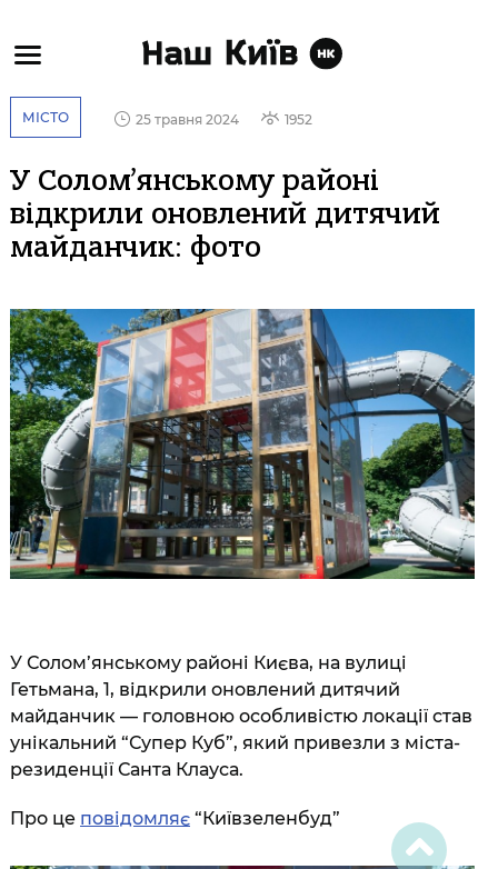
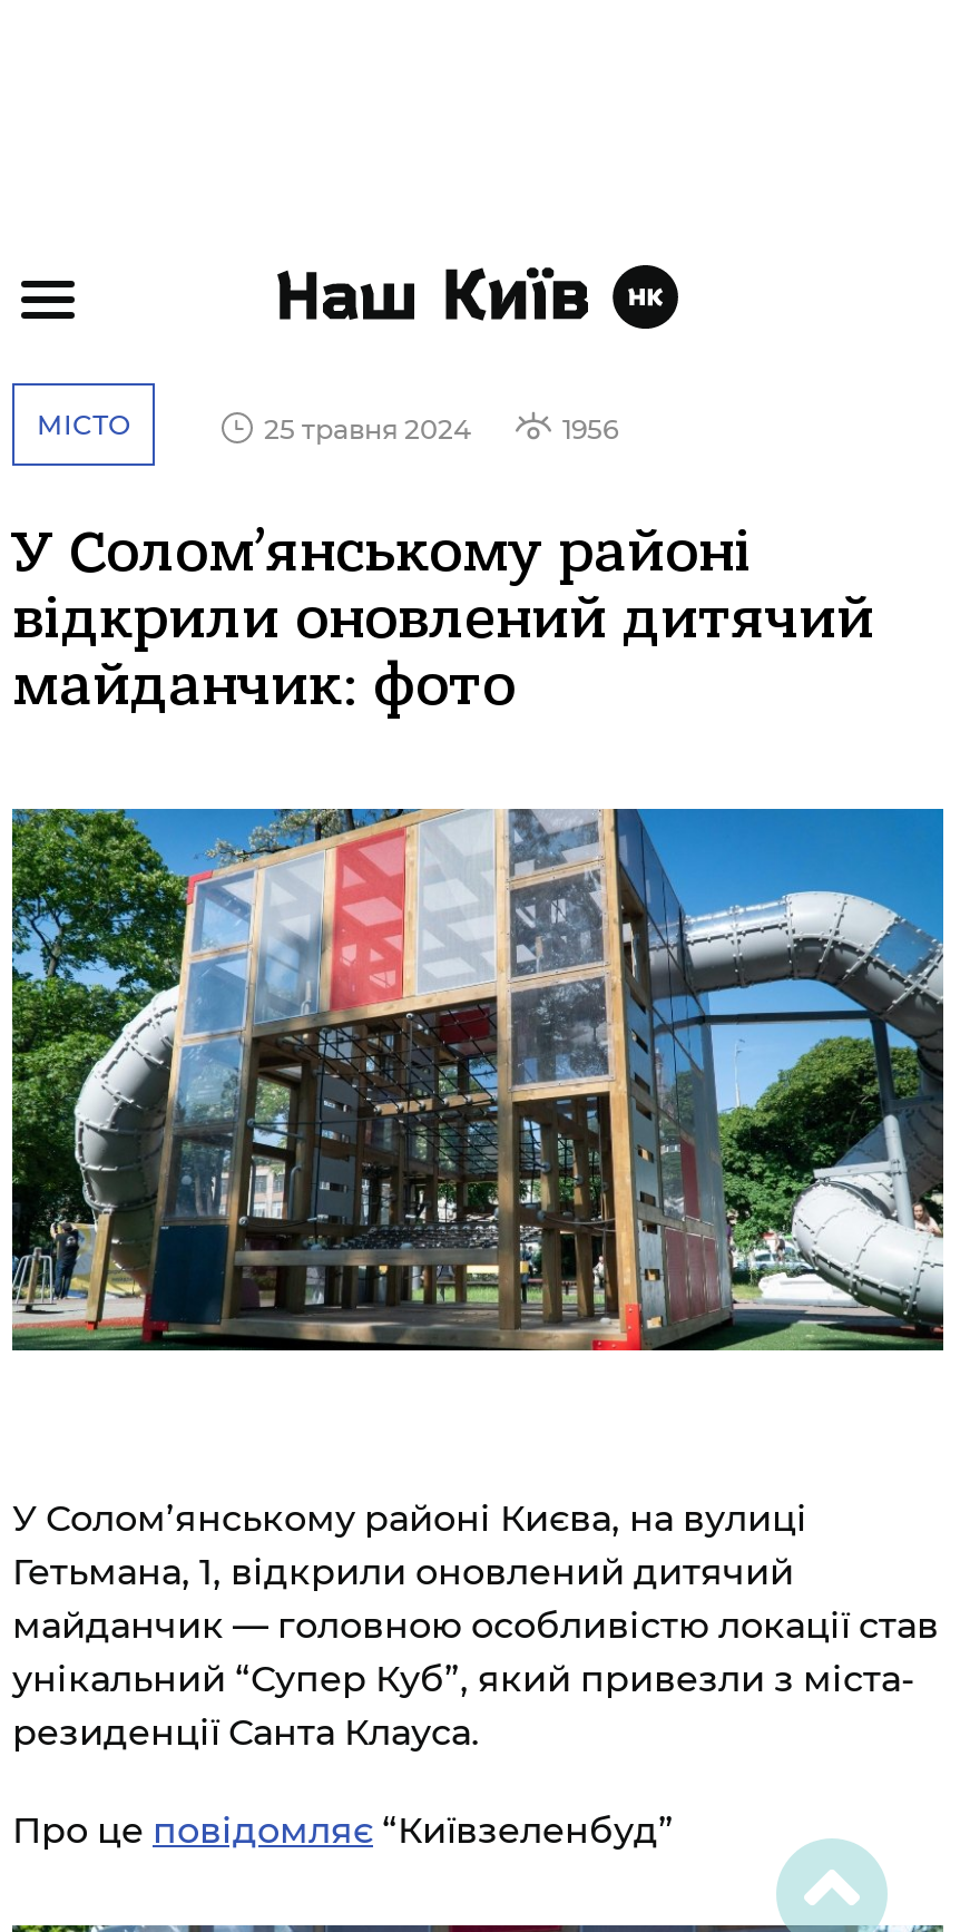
[285,112,312,128] 1952 -> [562,413,618,447] 1956

